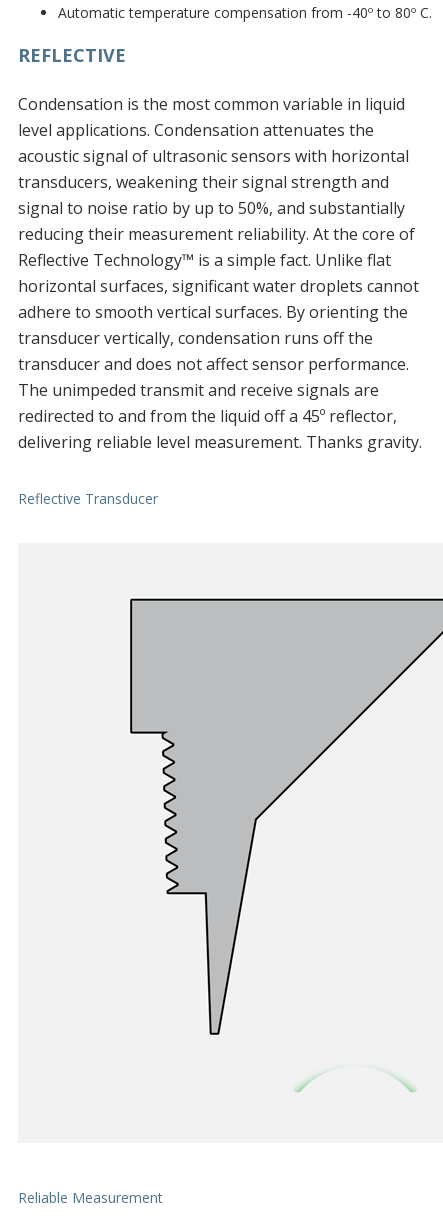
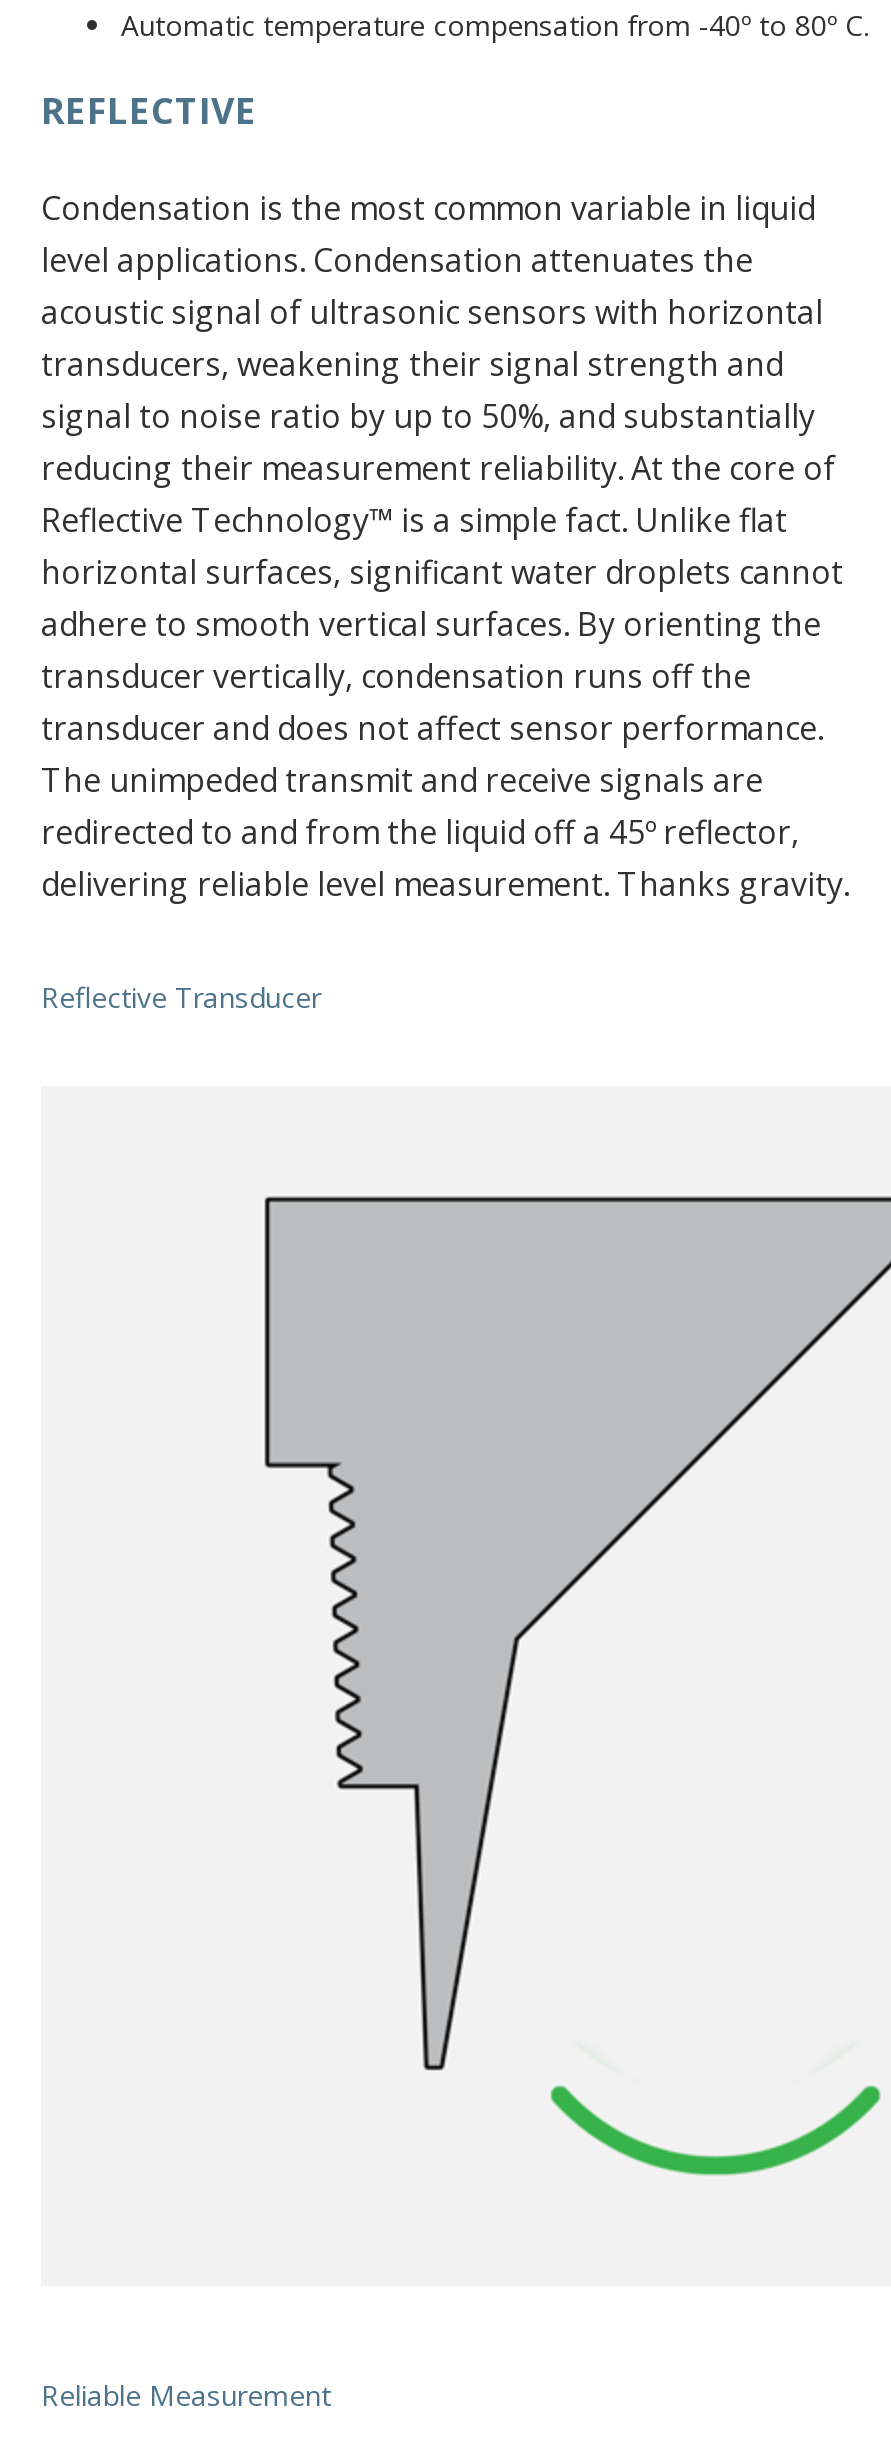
none -> [549,2084,883,2184] [image]

